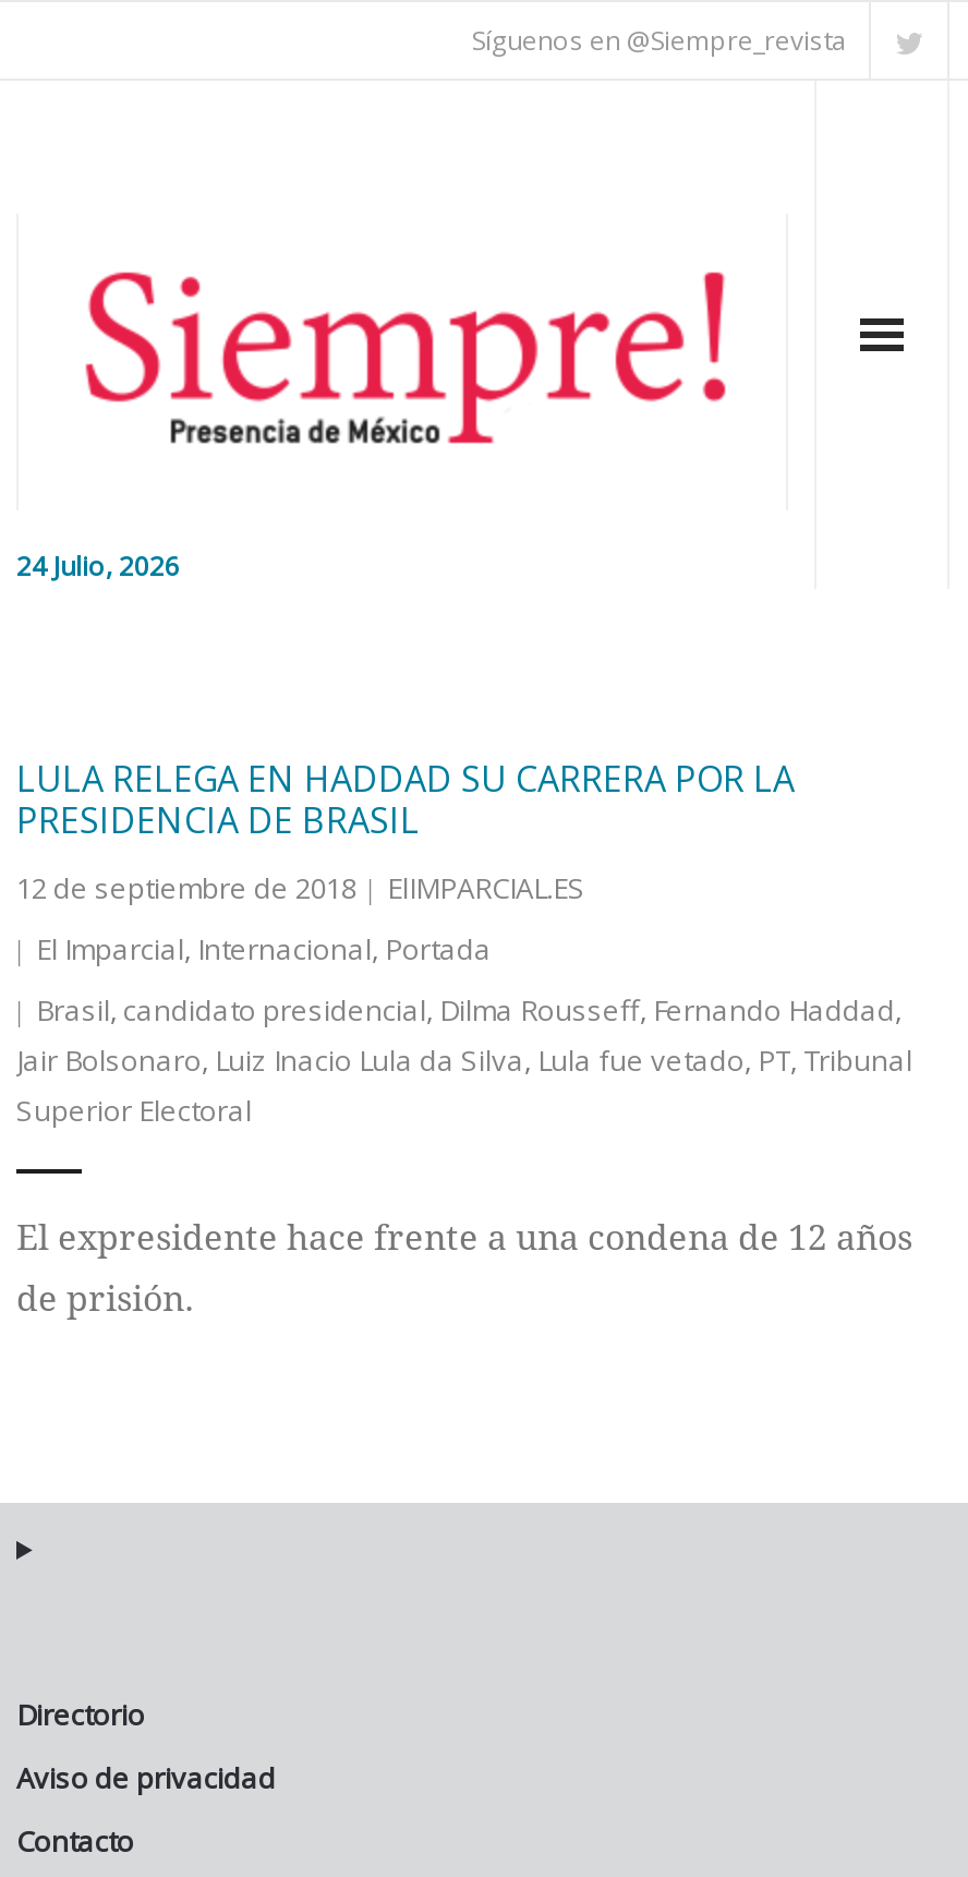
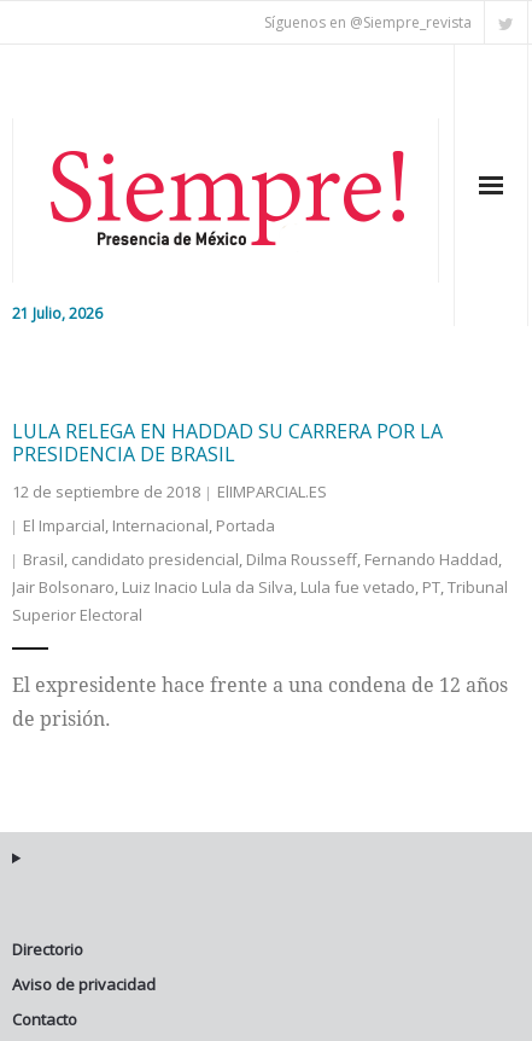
[16,548,180,585] 24 Julio, 2026 -> [12,303,103,324] 21 Julio, 2026

